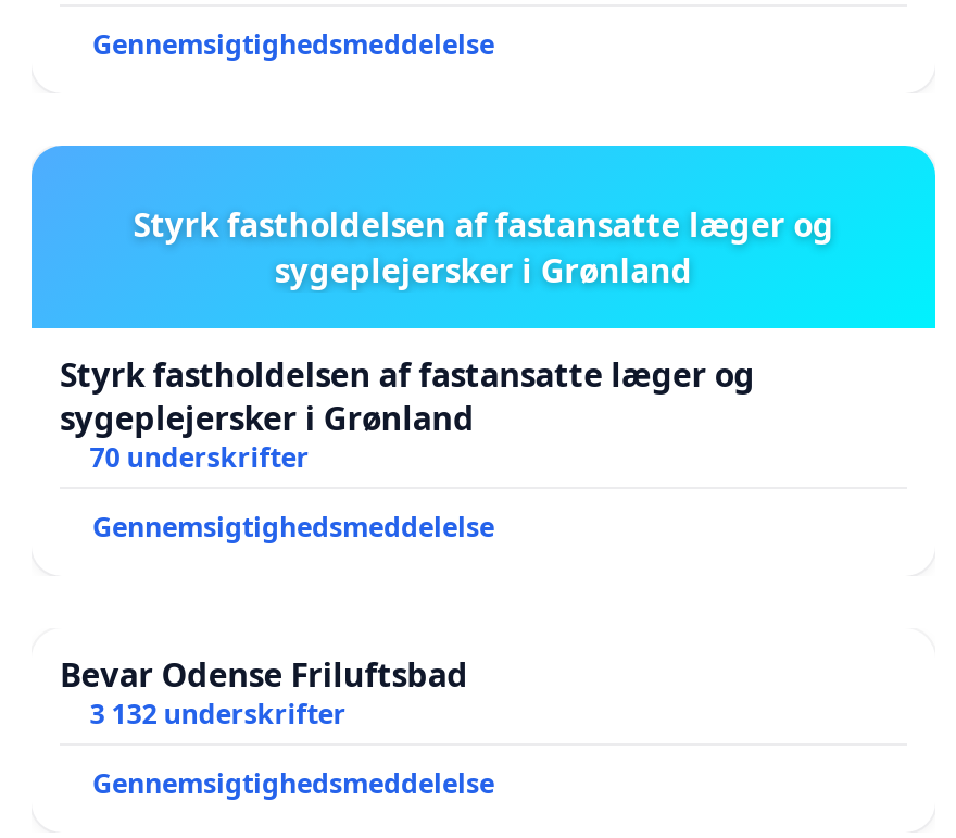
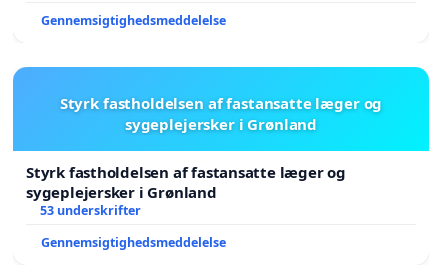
[60,440,494,733] 70 underskrifter | Gennemsigtighedsmeddelelse | Bevar Odense Friluftsbad | 3 132 underskrifter -> [40,202,141,219] 53 underskrifter

